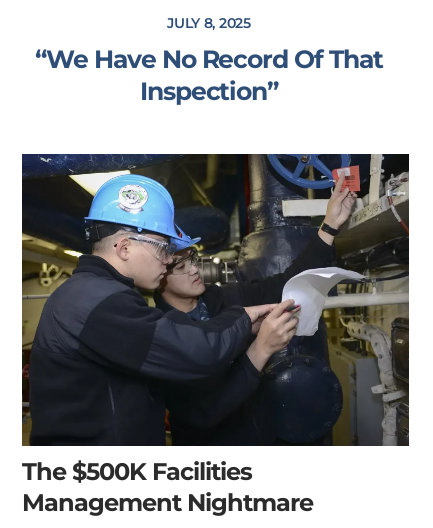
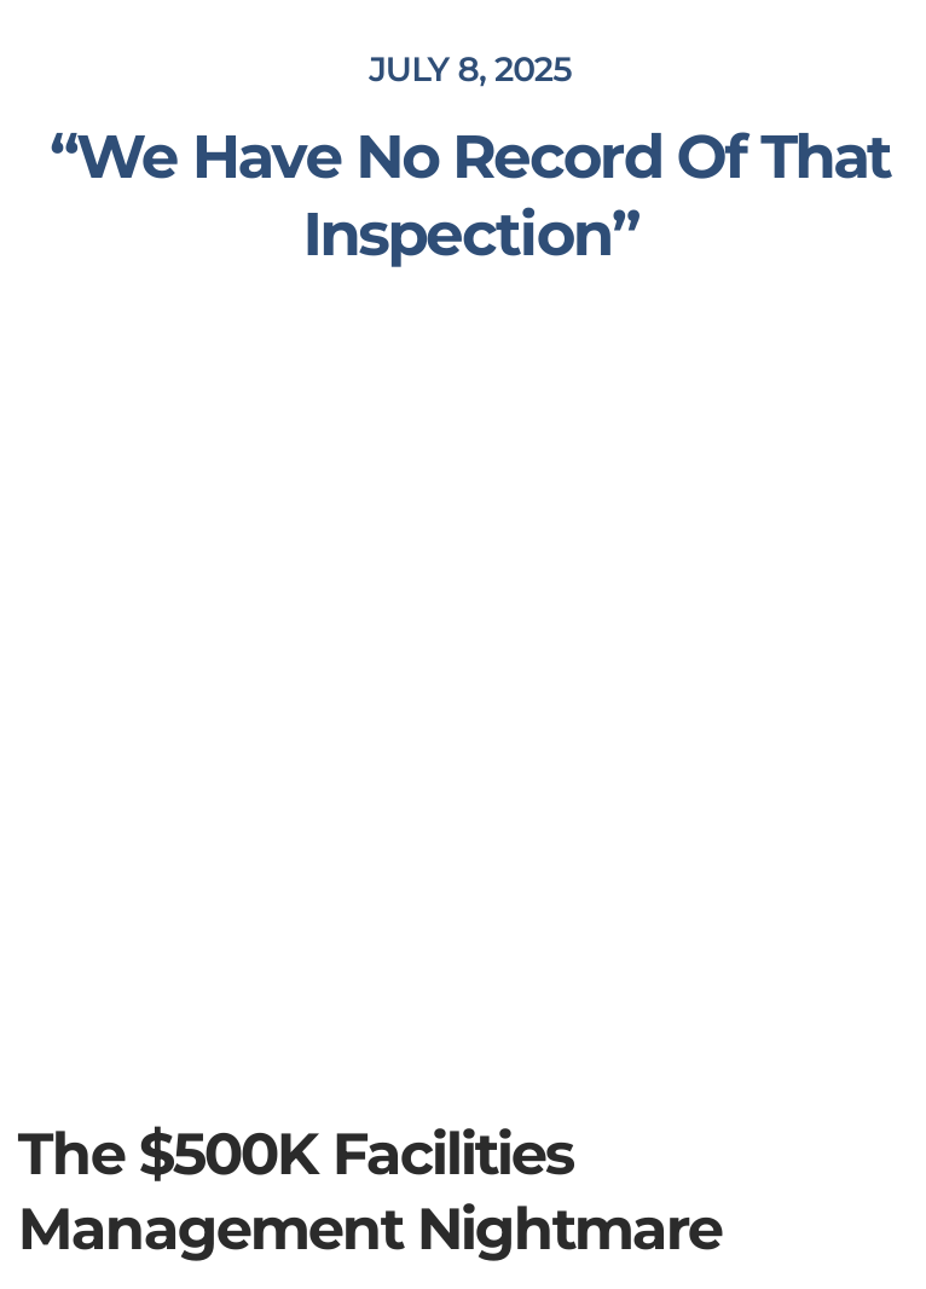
[21,153,410,447] [image] -> none

